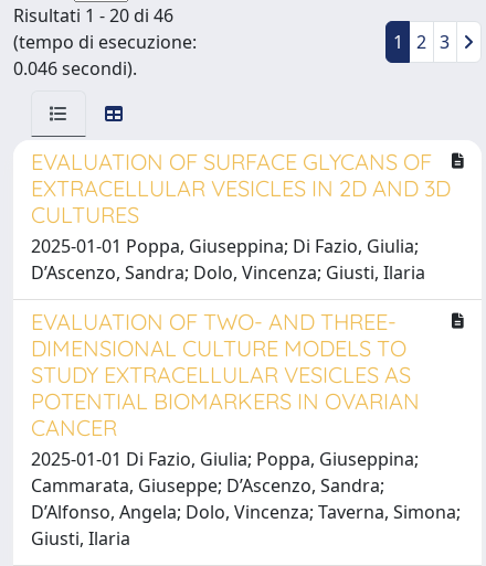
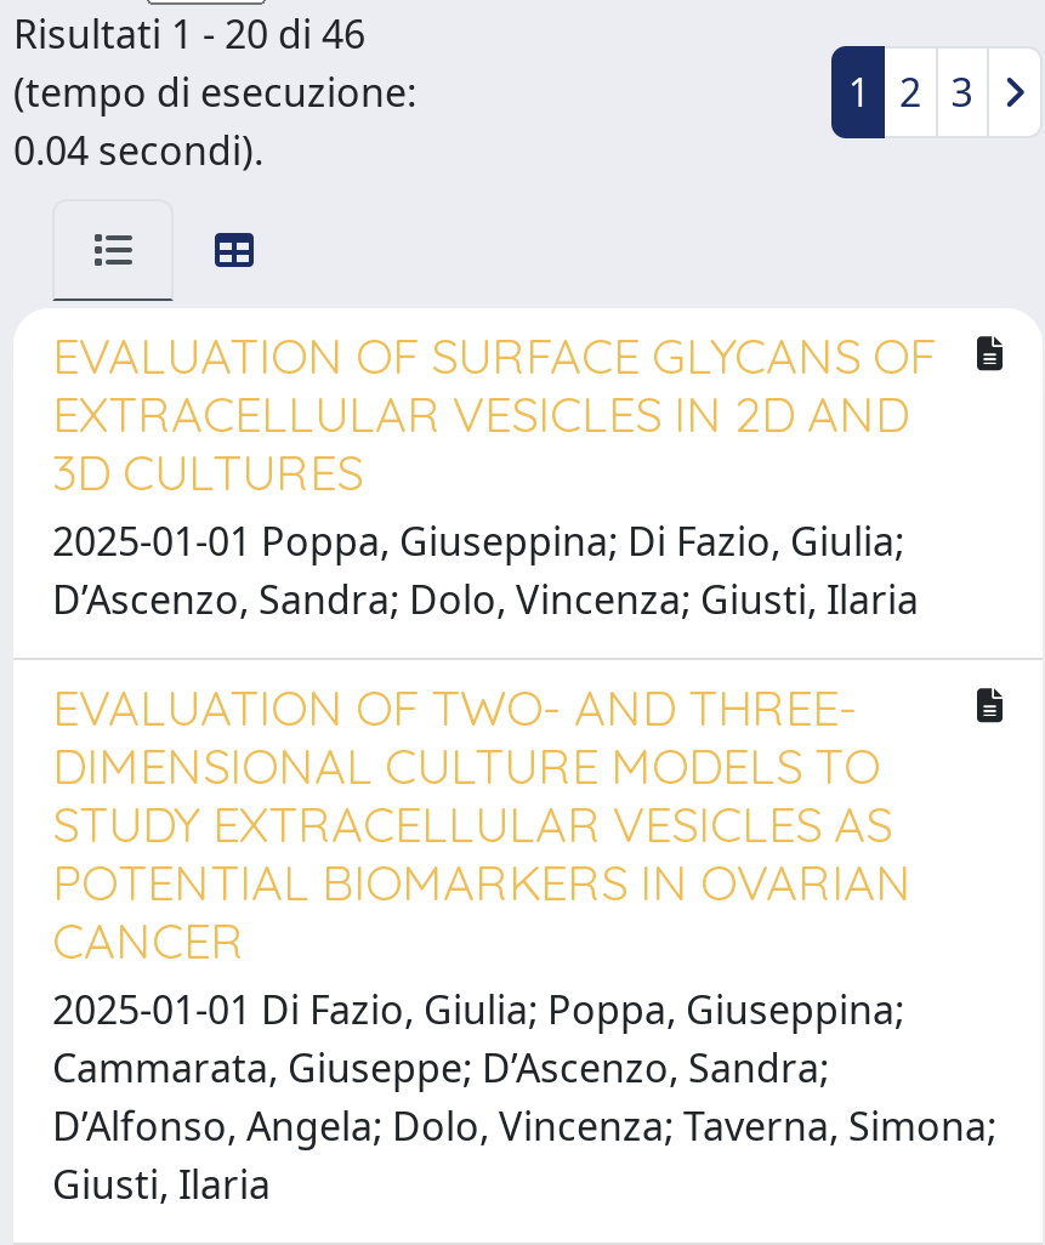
[13,56,137,80] 0.046 secondi). -> [13,123,263,177] 0.04 secondi).

